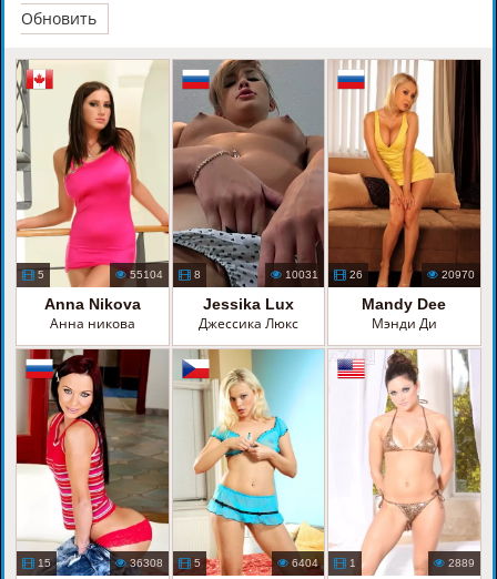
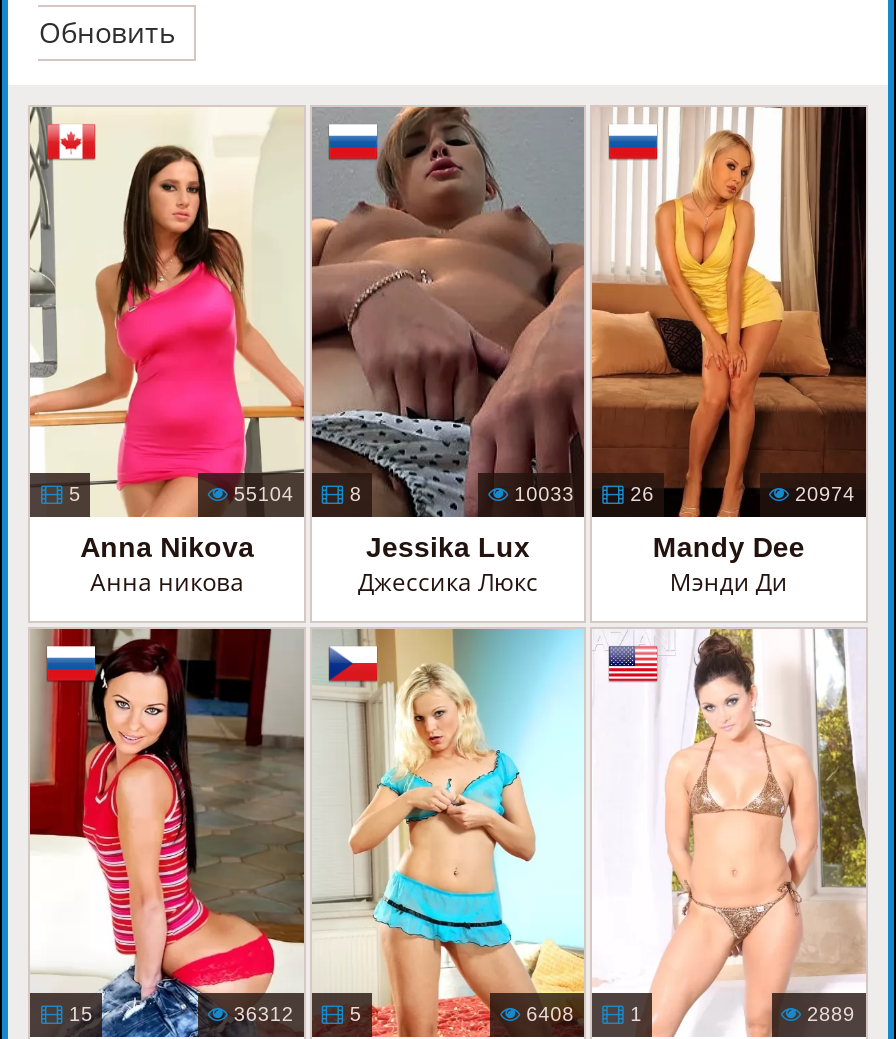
[282,268,319,280] 10031 -> [508,482,574,504] 10033
[438,268,474,280] 20970 -> [789,482,855,504] 20974
[126,557,163,569] 36308 -> [228,1003,294,1025] 36312
[289,557,319,569] 6404 -> [520,1003,574,1025] 6408

